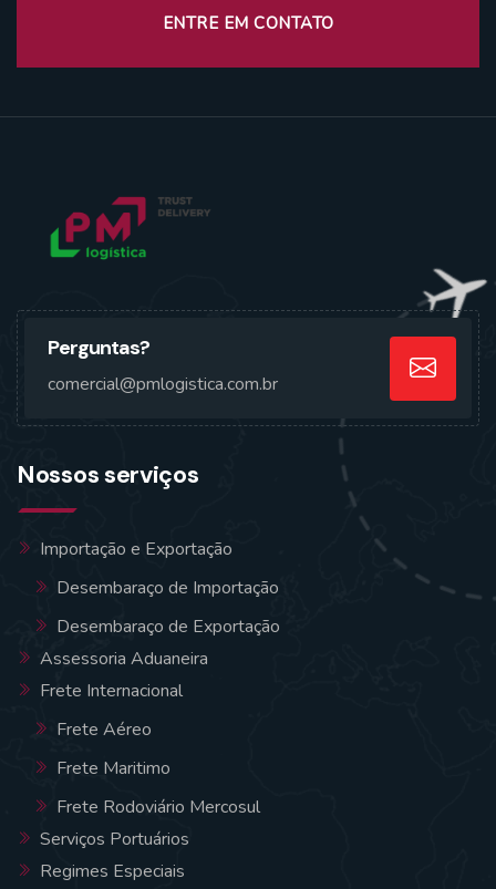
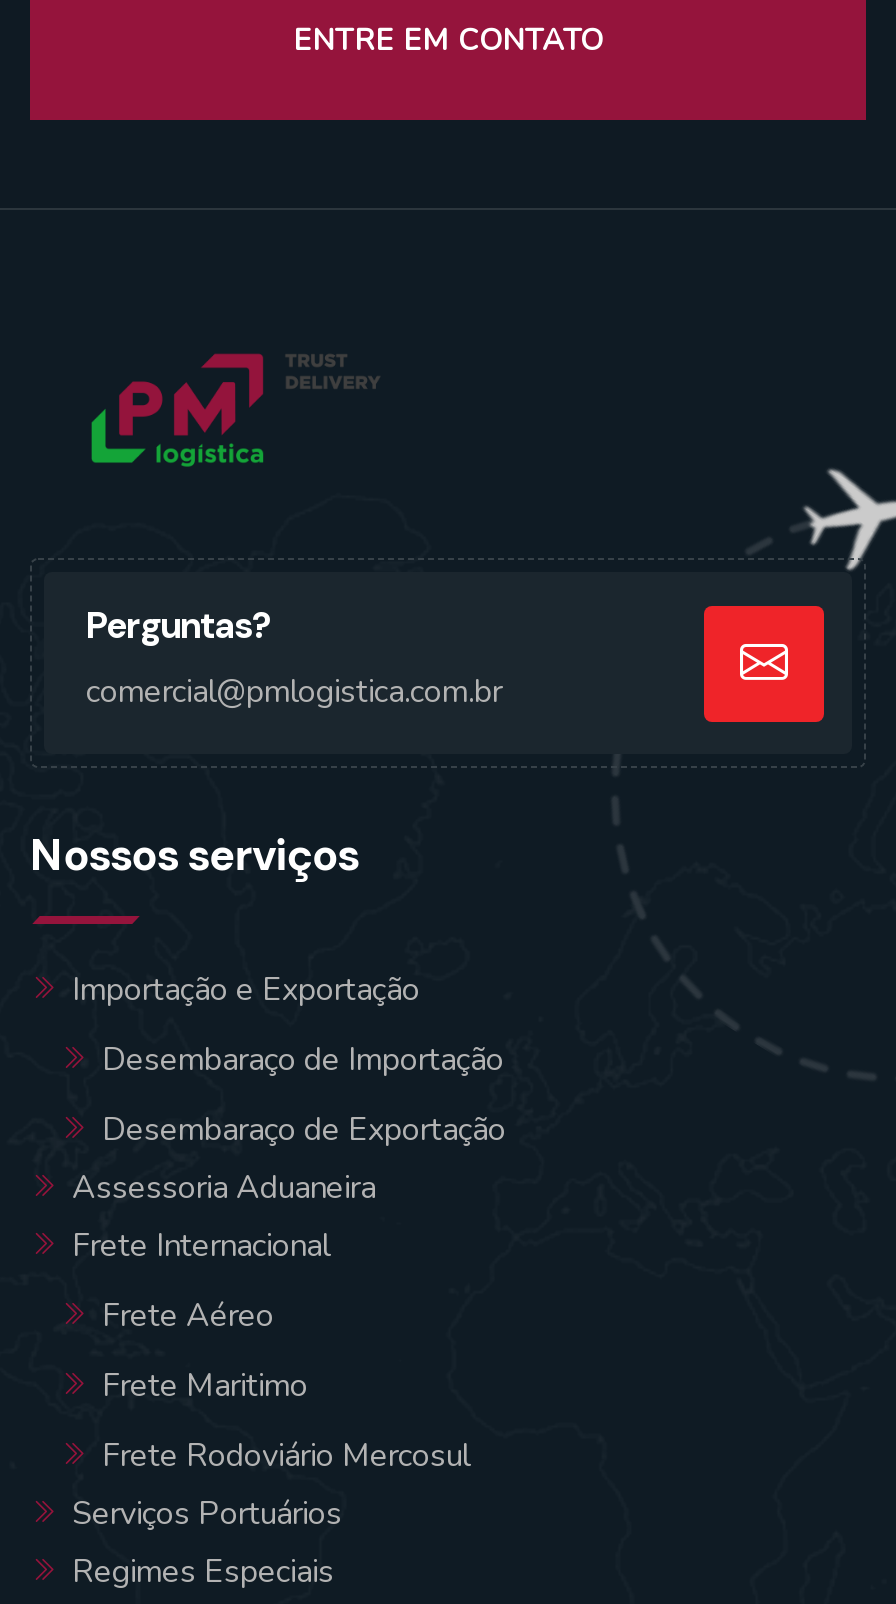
[423,261,493,319] [image] -> [766,468,890,572] [image]

